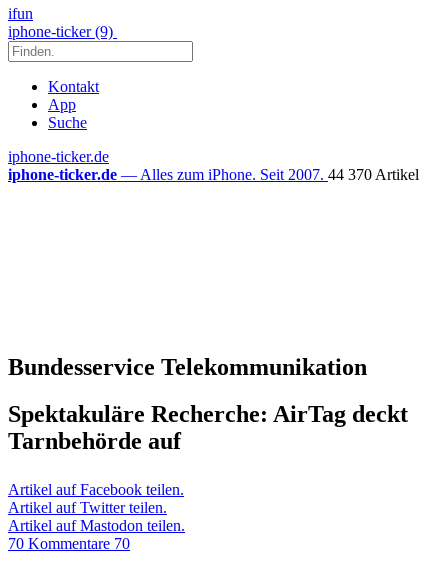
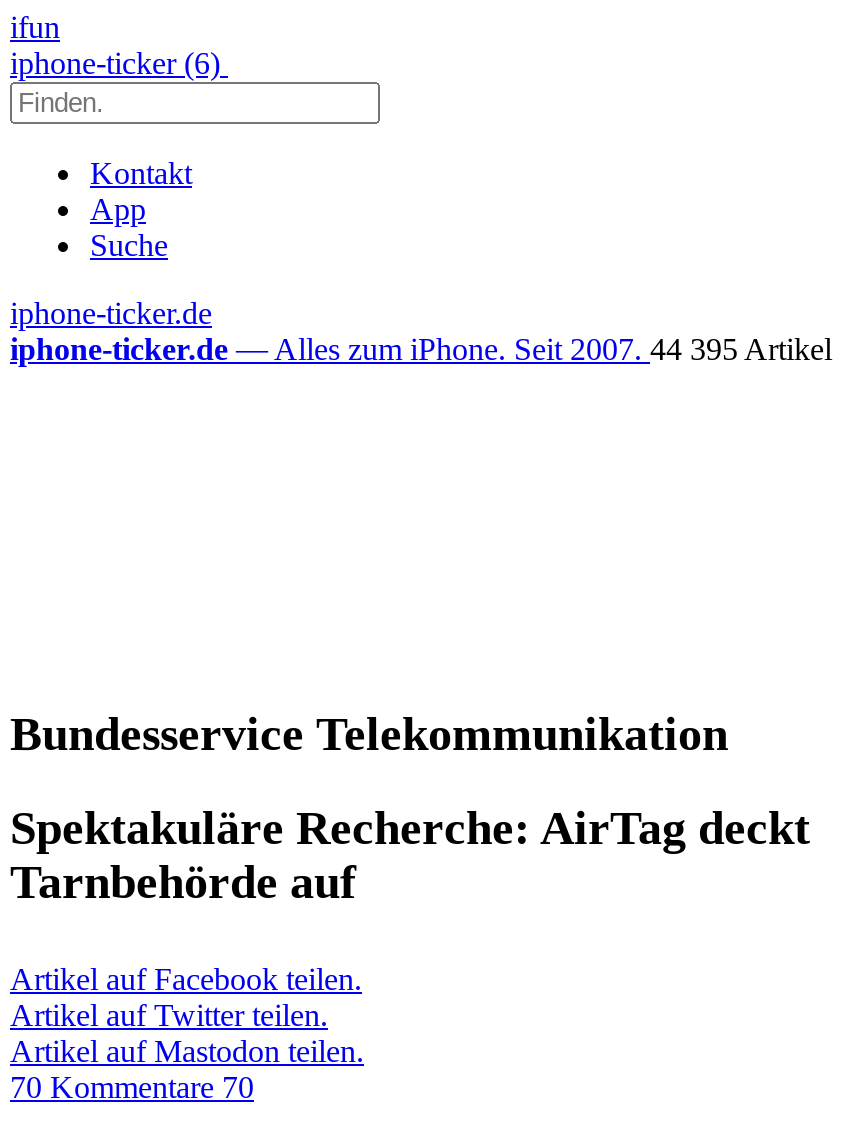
[8,23,117,40] iphone-ticker (9) -> [10,46,228,80] iphone-ticker (6)
[8,166,419,183] iphone-ticker.de — Alles zum iPhone. Seit 2007. 44 370 Artikel -> [10,332,832,366] iphone-ticker.de — Alles zum iPhone. Seit 2007. 44 395 Artikel

